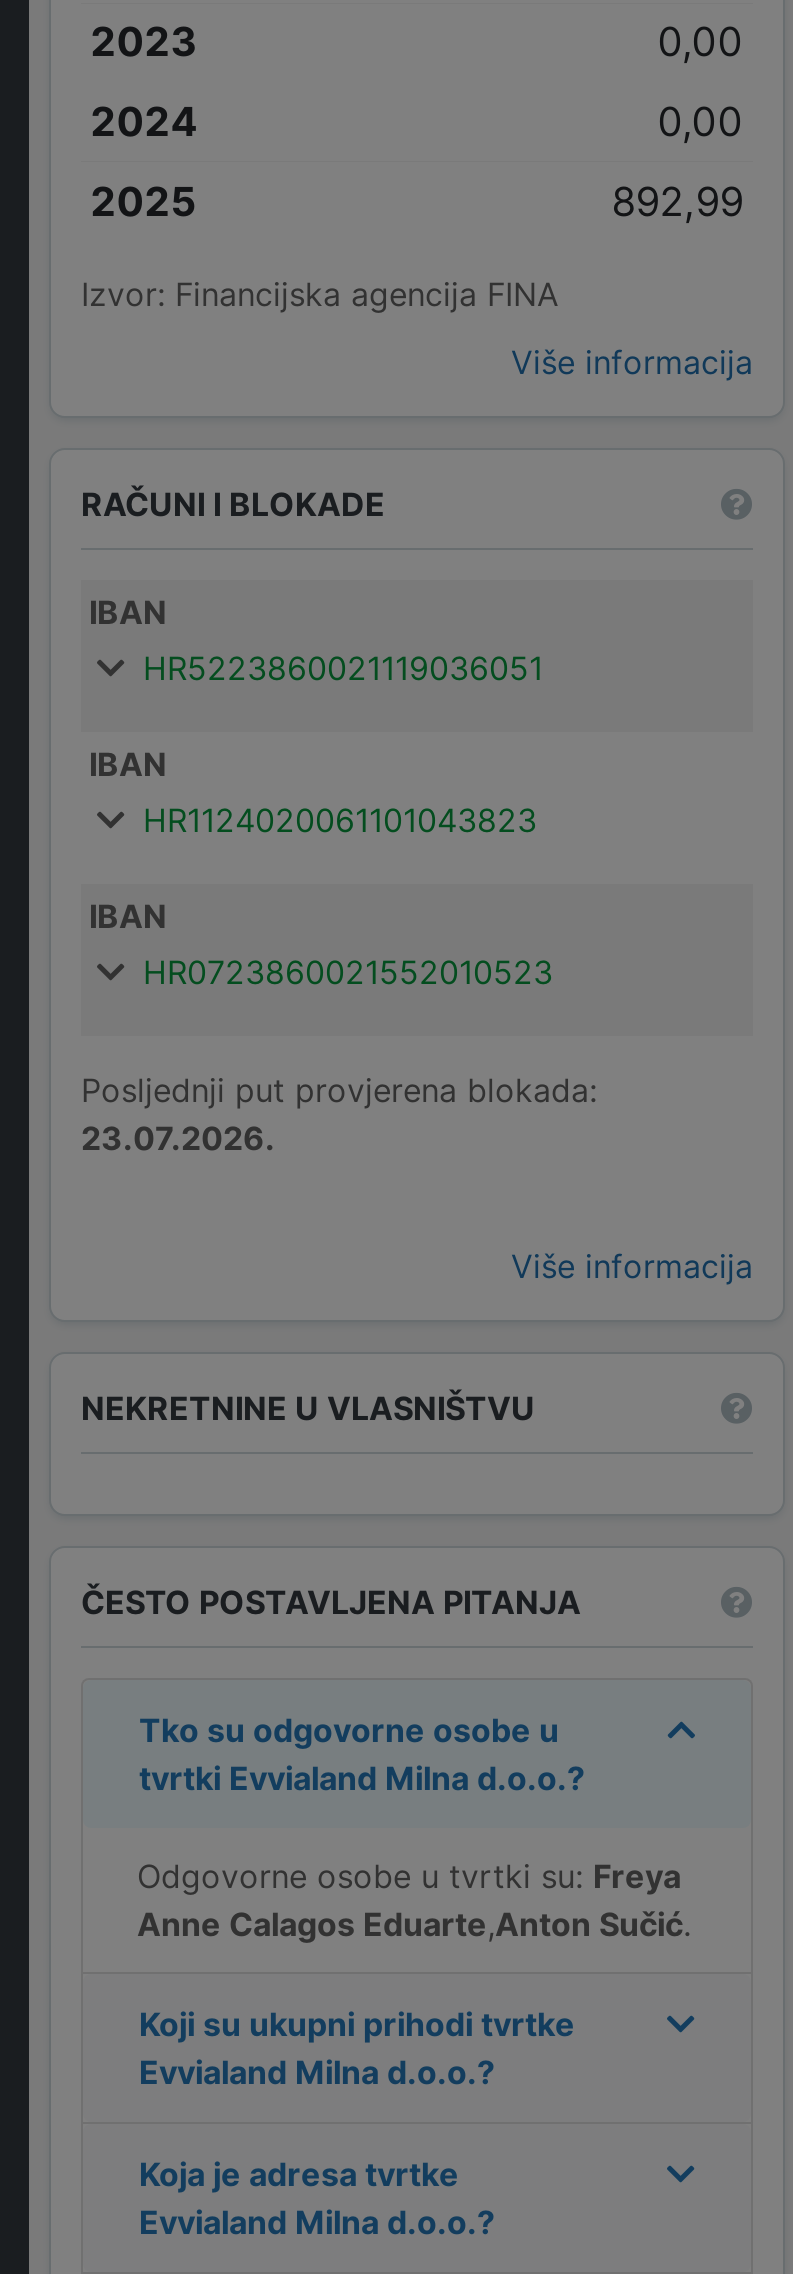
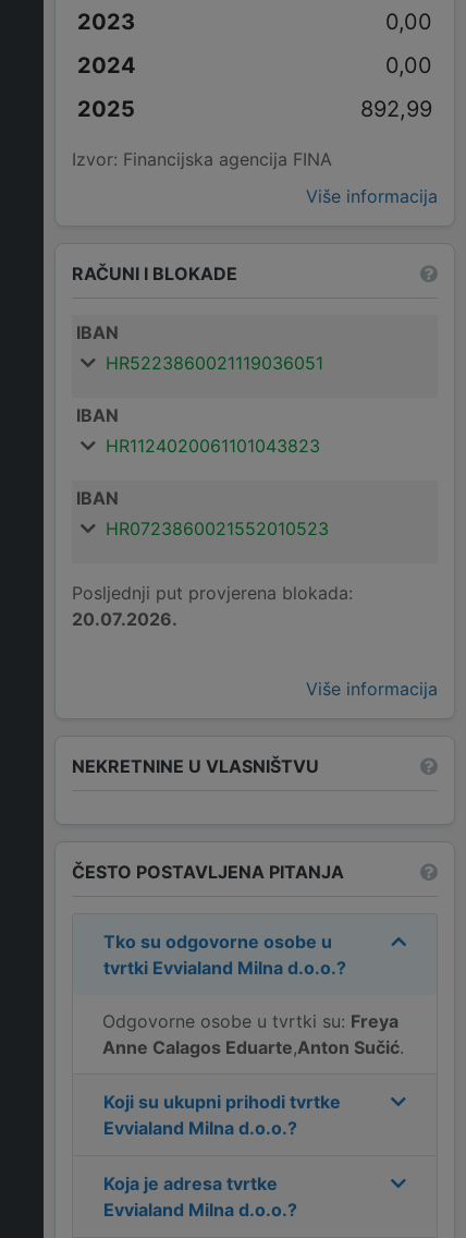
[81,1118,275,1158] 23.07.2026. -> [72,608,177,630] 20.07.2026.

